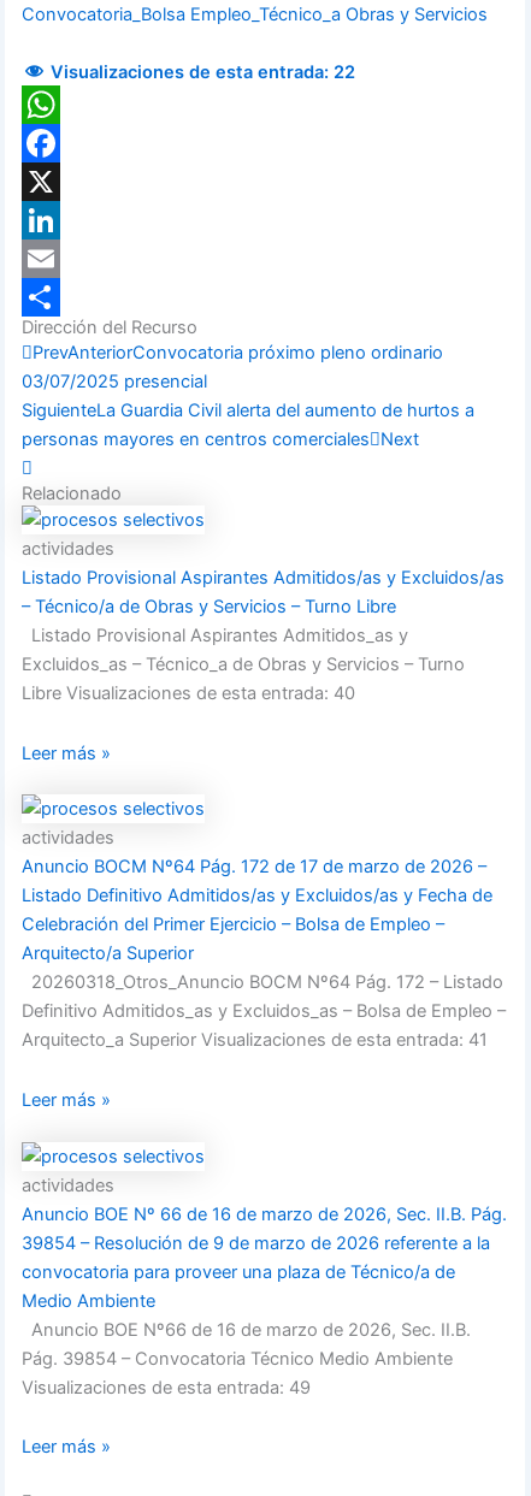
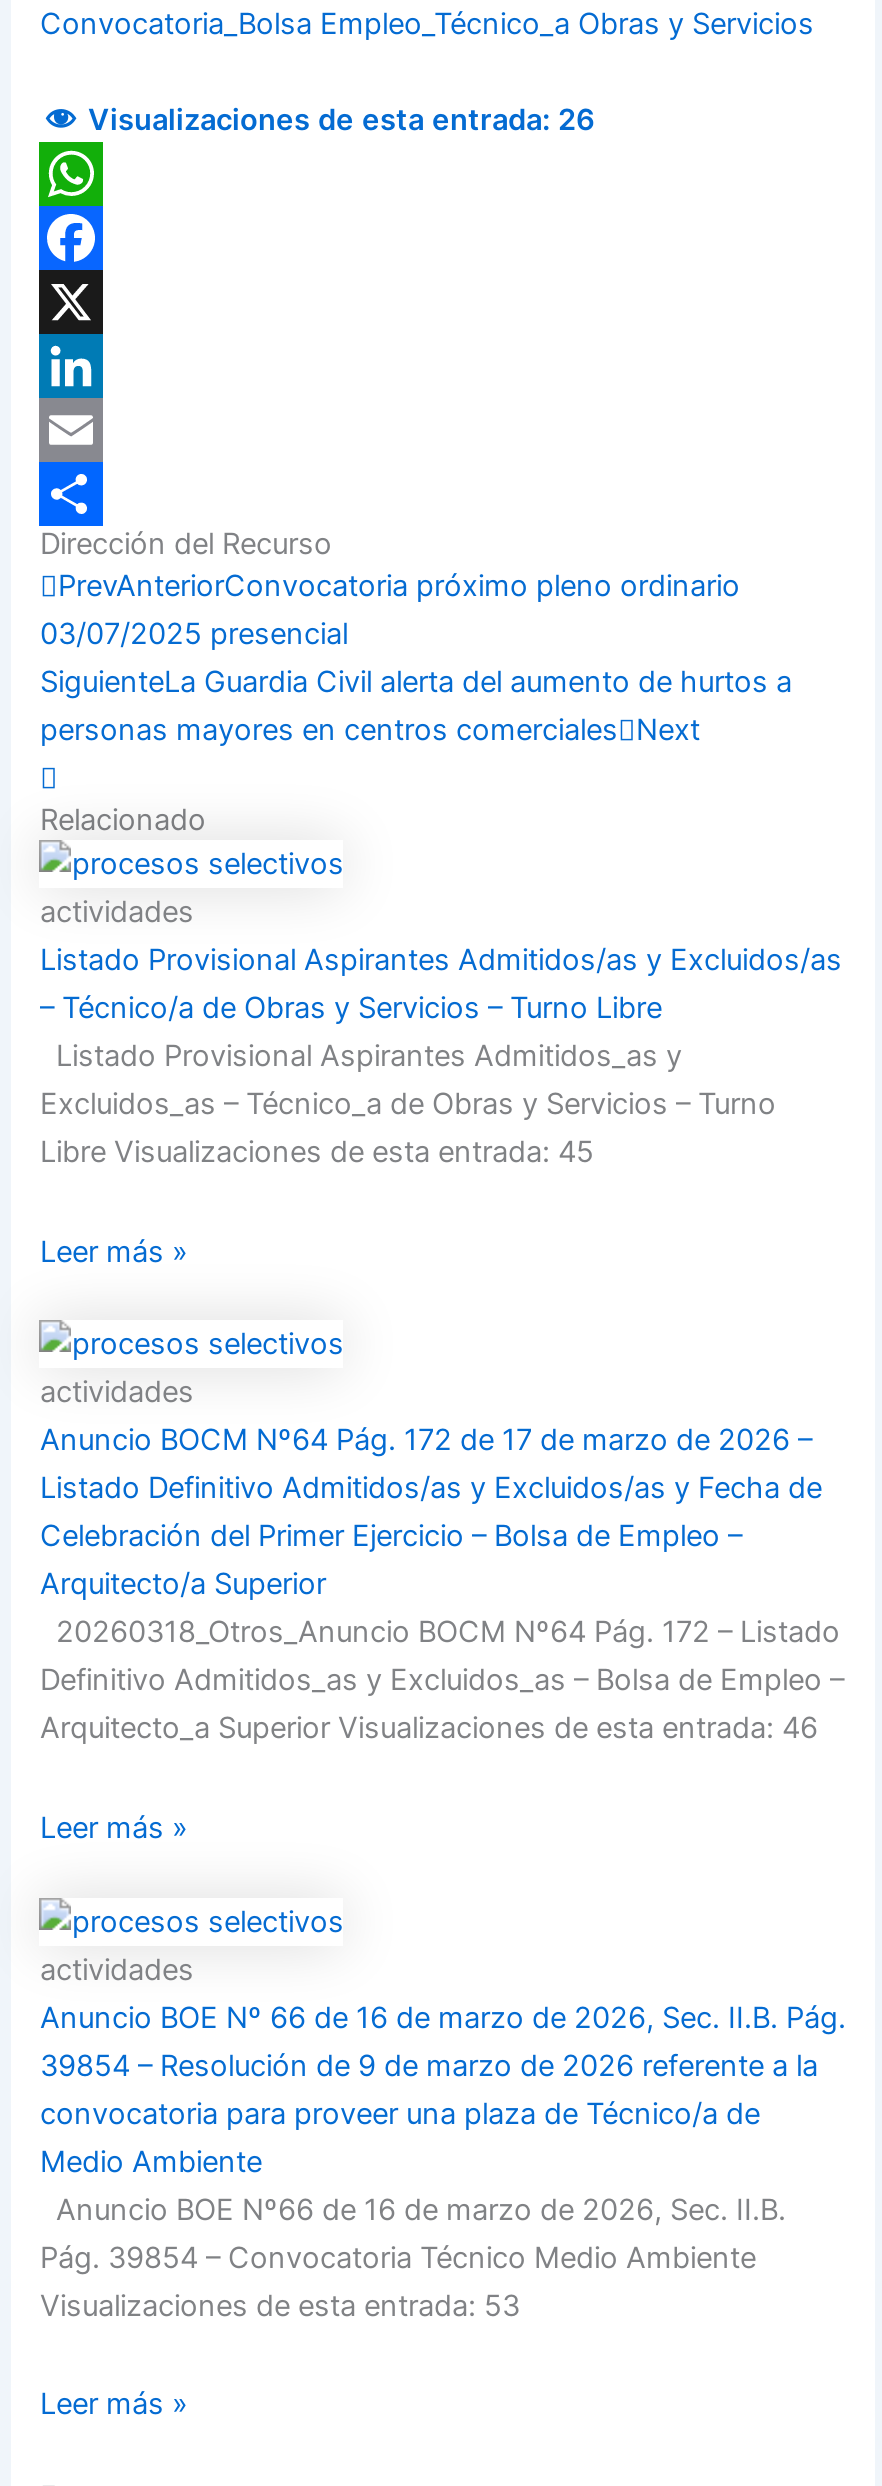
[51,61,356,83] Visualizaciones de esta entrada: 22 -> [88,102,594,138] Visualizaciones de esta entrada: 26
[22,682,356,704] Libre Visualizaciones de esta entrada: 40 -> [40,1134,594,1170] Libre Visualizaciones de esta entrada: 45
[22,1030,488,1051] Arquitecto_a Superior Visualizaciones de esta entrada: 41 -> [40,1711,818,1747] Arquitecto_a Superior Visualizaciones de esta entrada: 46
[22,1377,311,1398] Visualizaciones de esta entrada: 49 -> [40,2288,520,2324] Visualizaciones de esta entrada: 53

